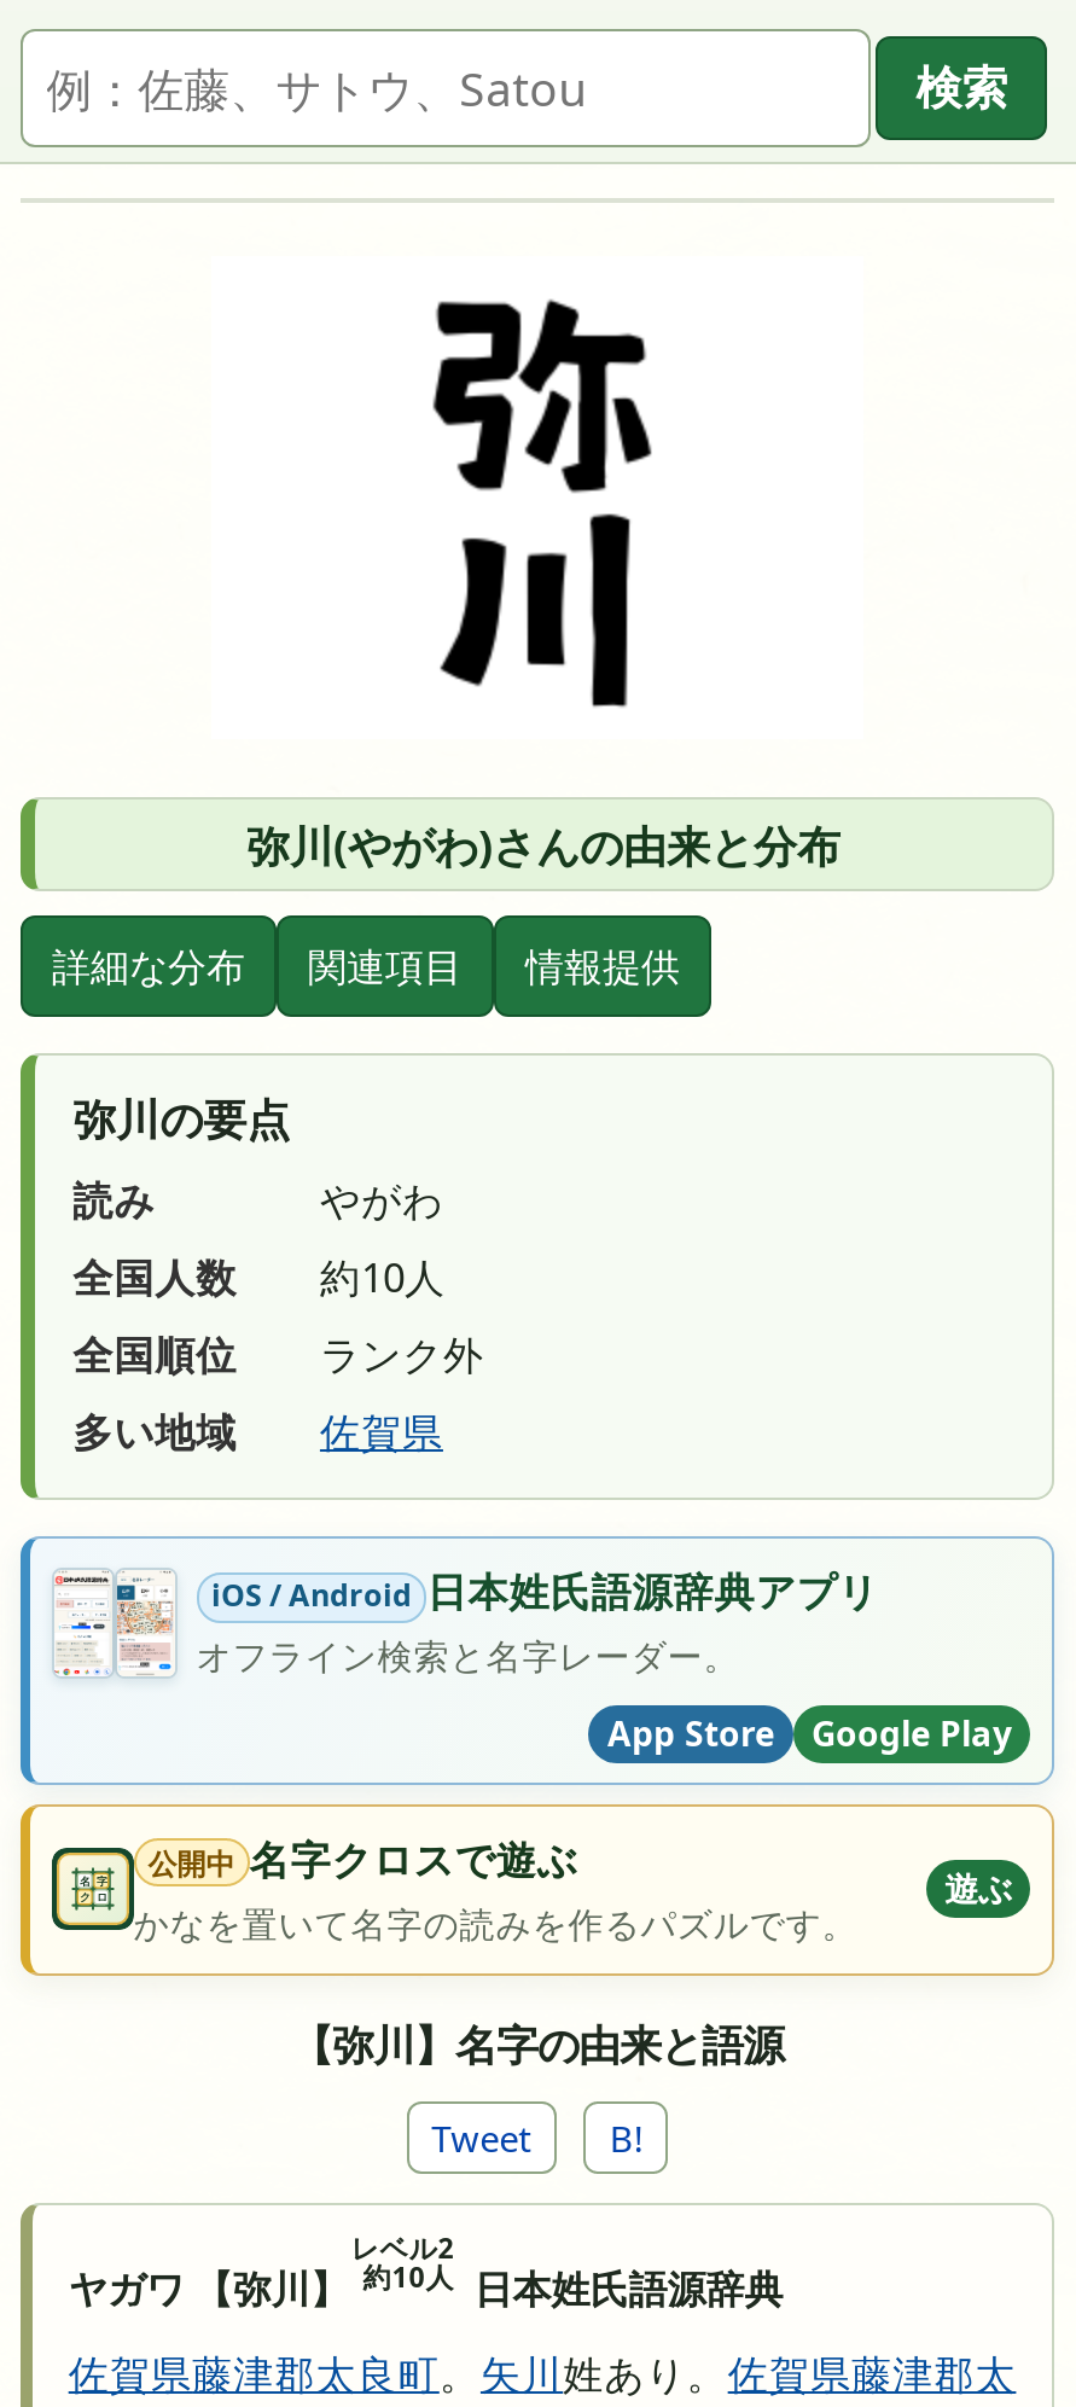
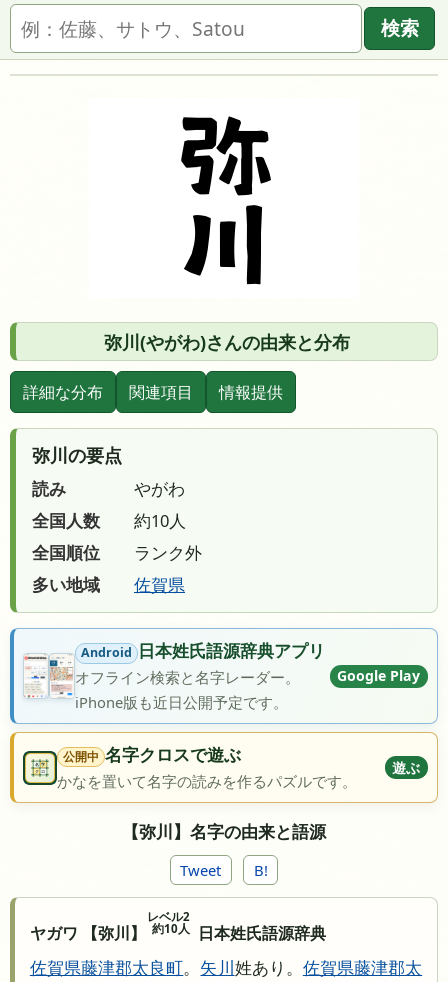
[52,1564,879,1674] [image] | iOS / Android 日本姓氏語源辞典アプリ -> [24,639,325,698] [image] | Android 日本姓氏語源辞典アプリ
[607,1710,774,1756] App Store -> [75,692,288,712] iPhone版も近日公開予定です。
moved [812,1710,1012,1756] -> [337,666,420,685]: Google Play

